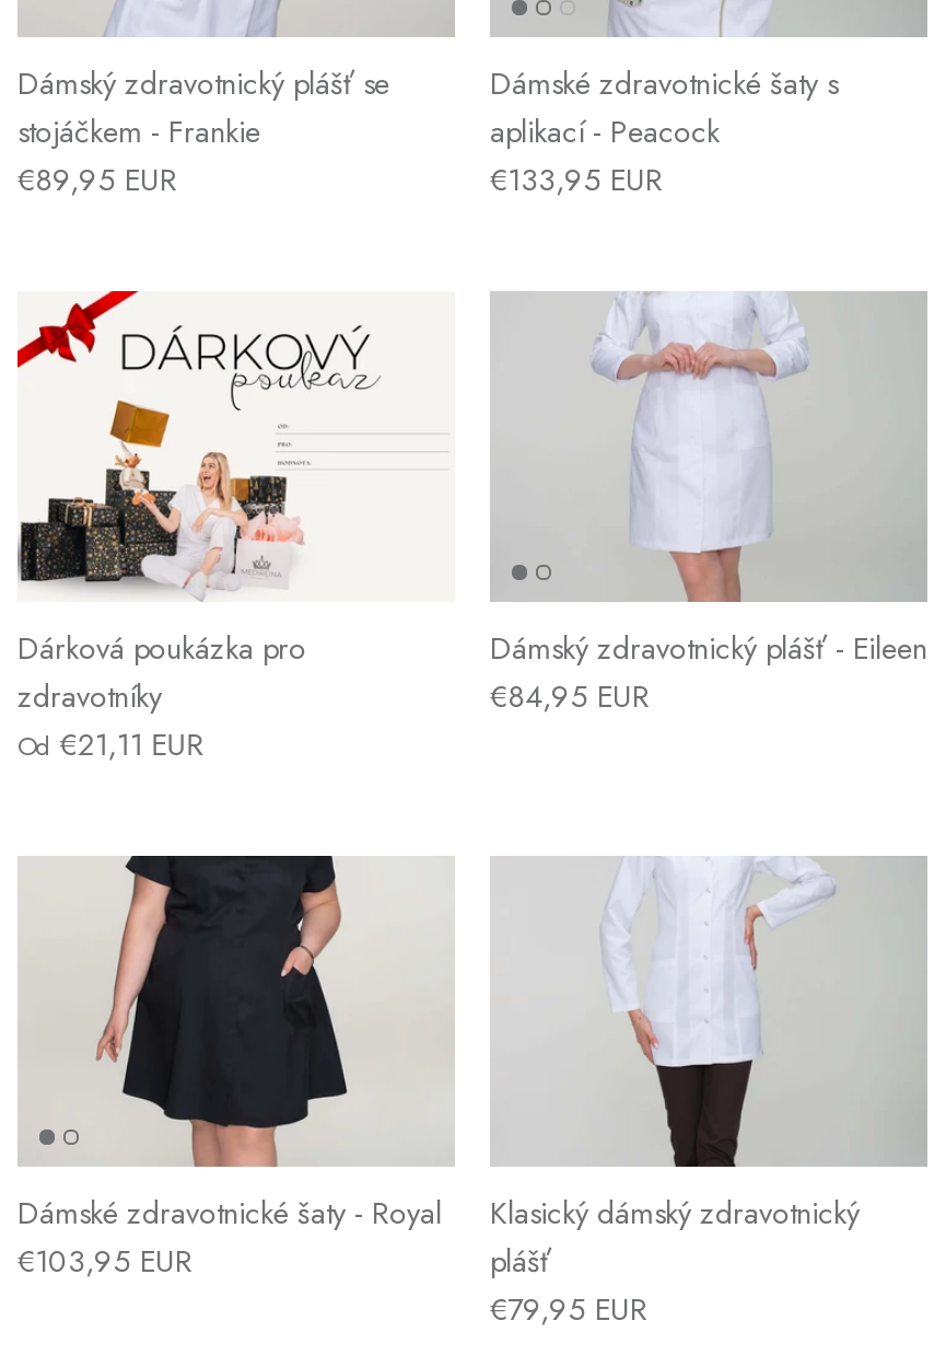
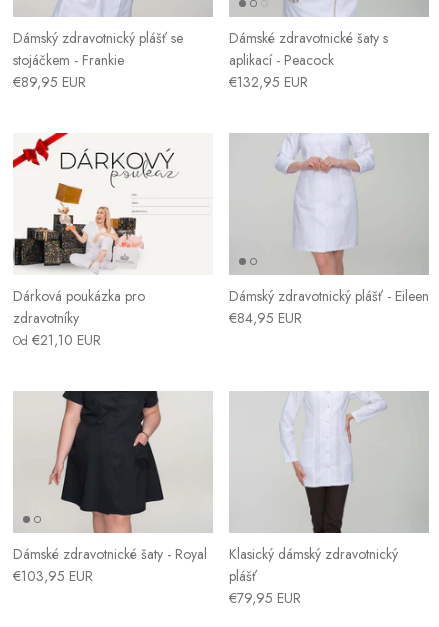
[490,158,663,202] €133,95 EUR -> [229,72,308,92] €132,95 EUR
[17,723,204,767] Od €21,11 EUR -> [13,330,101,350] Od €21,10 EUR

